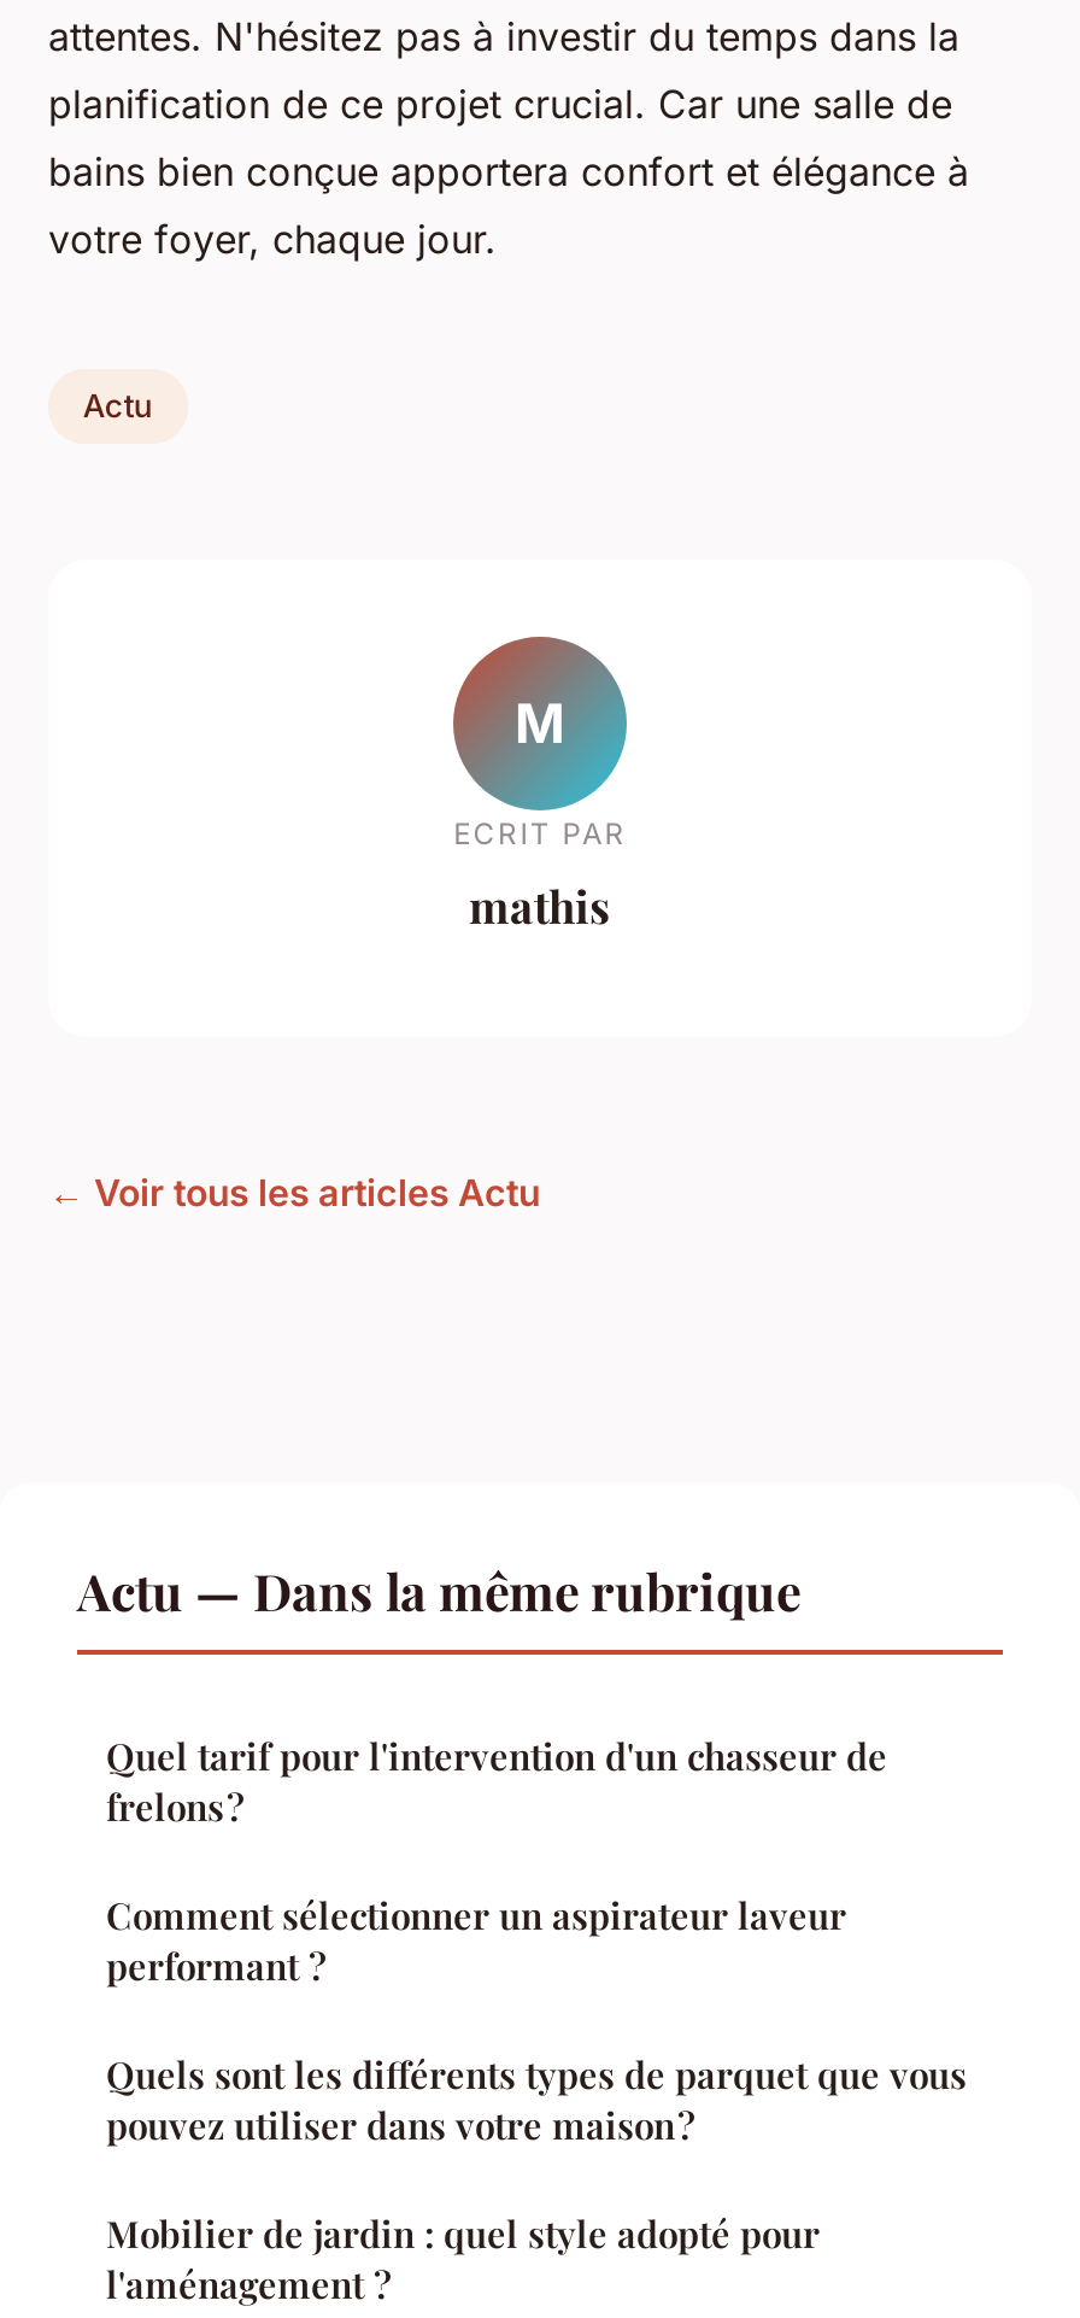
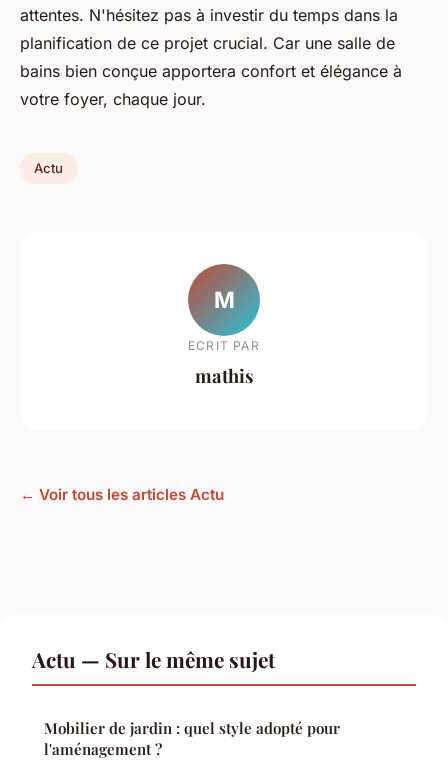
[77,1555,967,2148] Actu — Dans la même rubrique | Quel tarif pour l'intervention d'un chasseur de | frelons ? | Comment sélectionner un aspirateur laveur | performant ? | Quels sont les différents types de parquet que vous | pouvez utiliser dans votre maison ? -> [32,645,275,673] Actu — Sur le même sujet

